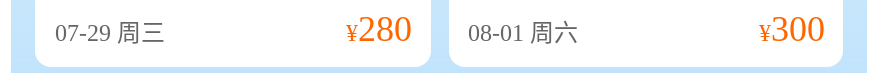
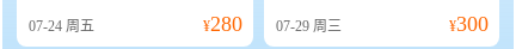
[55,19,165,47] 07-29周三 -> [29,18,94,35] 07-24周五
[346,9,578,49] ¥280 08-01周六 -> [202,12,341,36] ¥280 07-29周三

